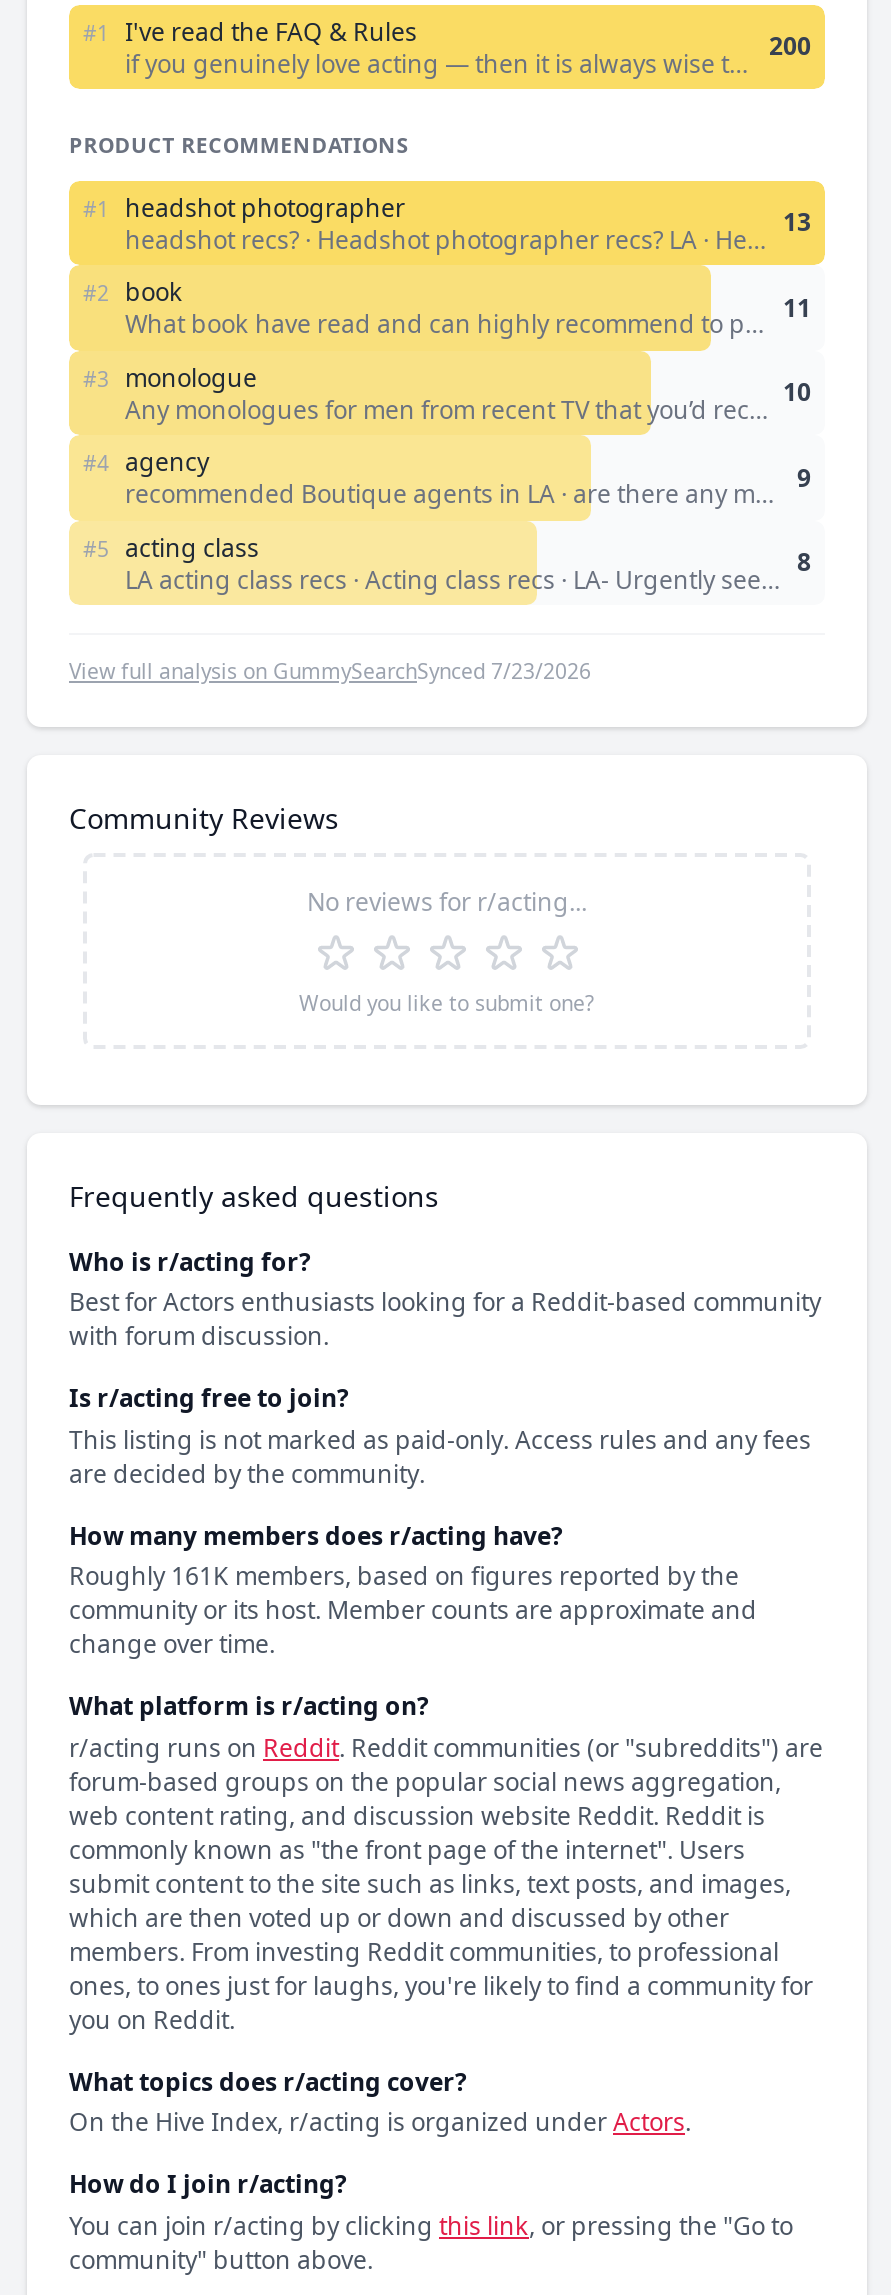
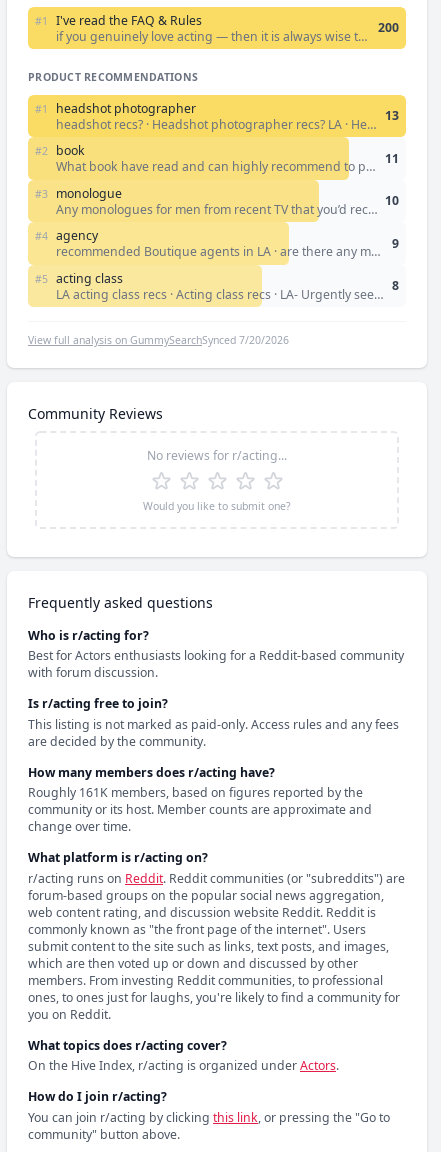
[69,656,591,684] View full analysis on GummySearchSynced 7/23/2026 -> [28,333,289,347] View full analysis on GummySearchSynced 7/20/2026

